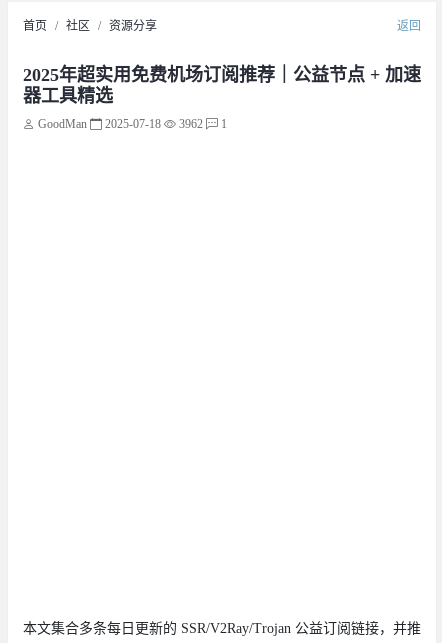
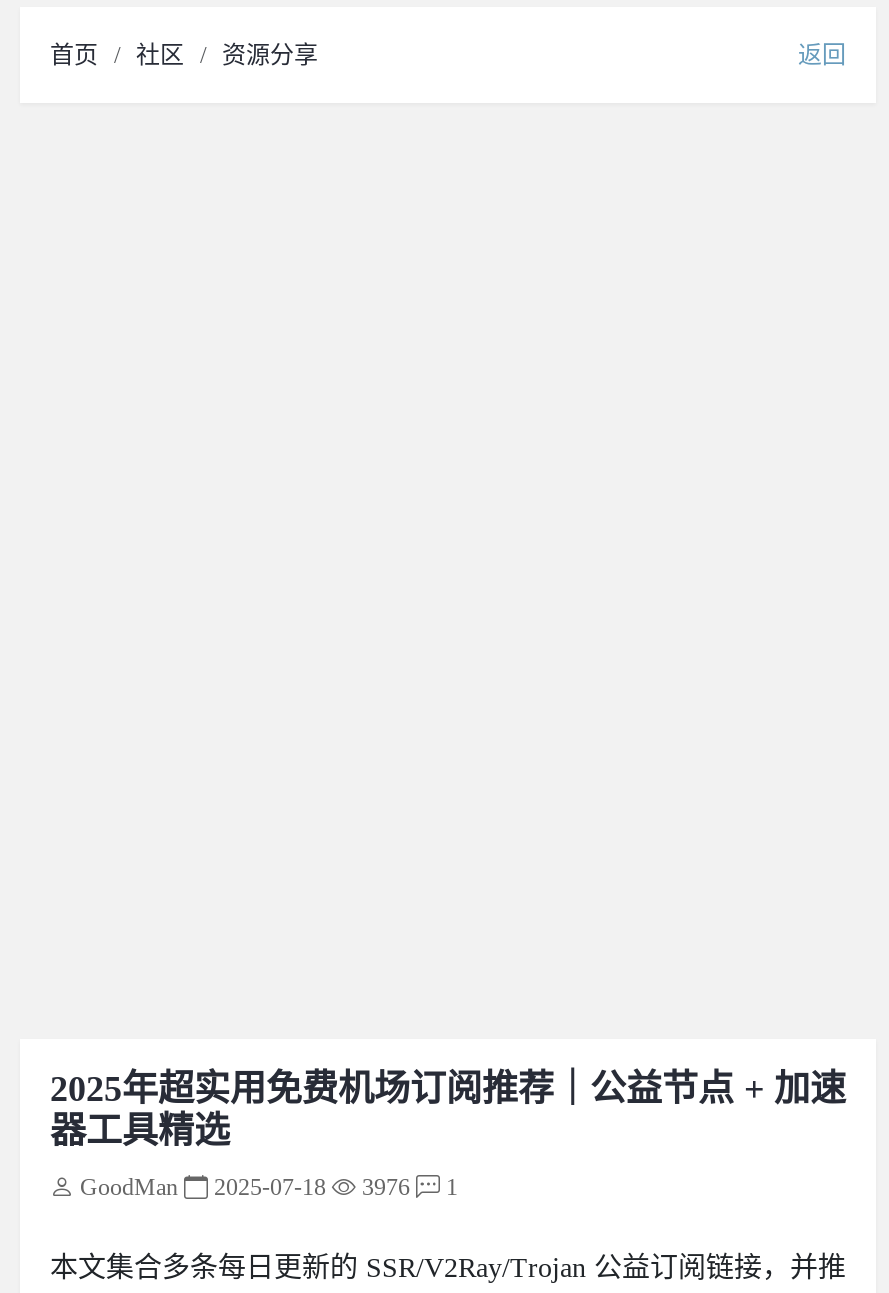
moved [23,65,421,131] -> [50,1069,846,1201]: 2025年超实用免费机场订阅推荐｜公益节点 + 加速 | 器工具精选 | GoodMan | 2025-07-18 | 1
[35,117,227,131] GoodMan 2025-07-18 3962 1 -> [74,1173,458,1201] GoodMan 2025-07-18 3976 1

